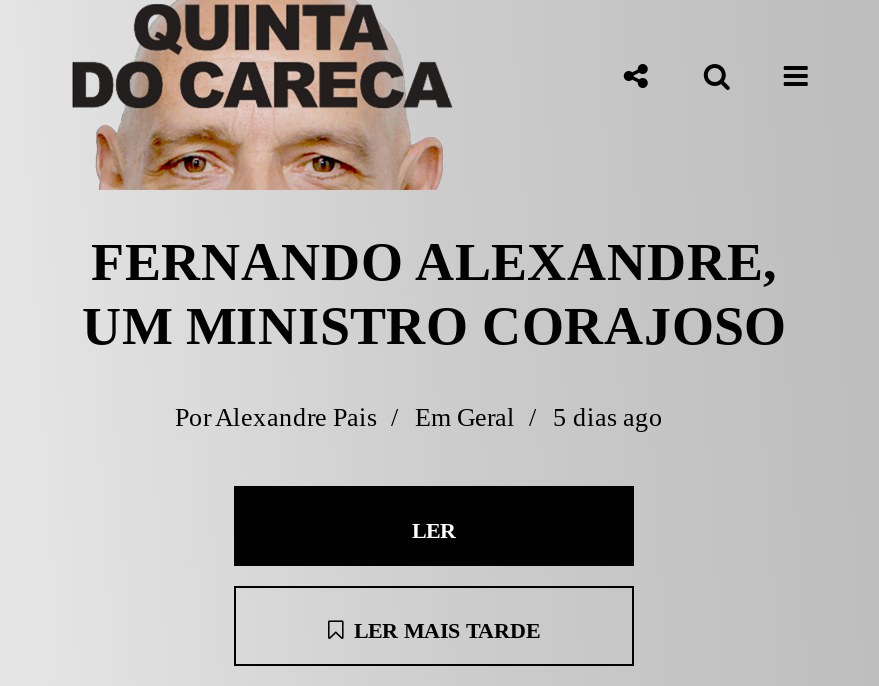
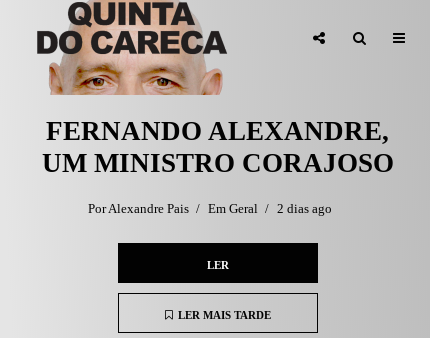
[175,401,663,431] PorAlexandre Pais Em Geral 5 dias ago -> [88,200,332,215] PorAlexandre Pais Em Geral 2 dias ago

